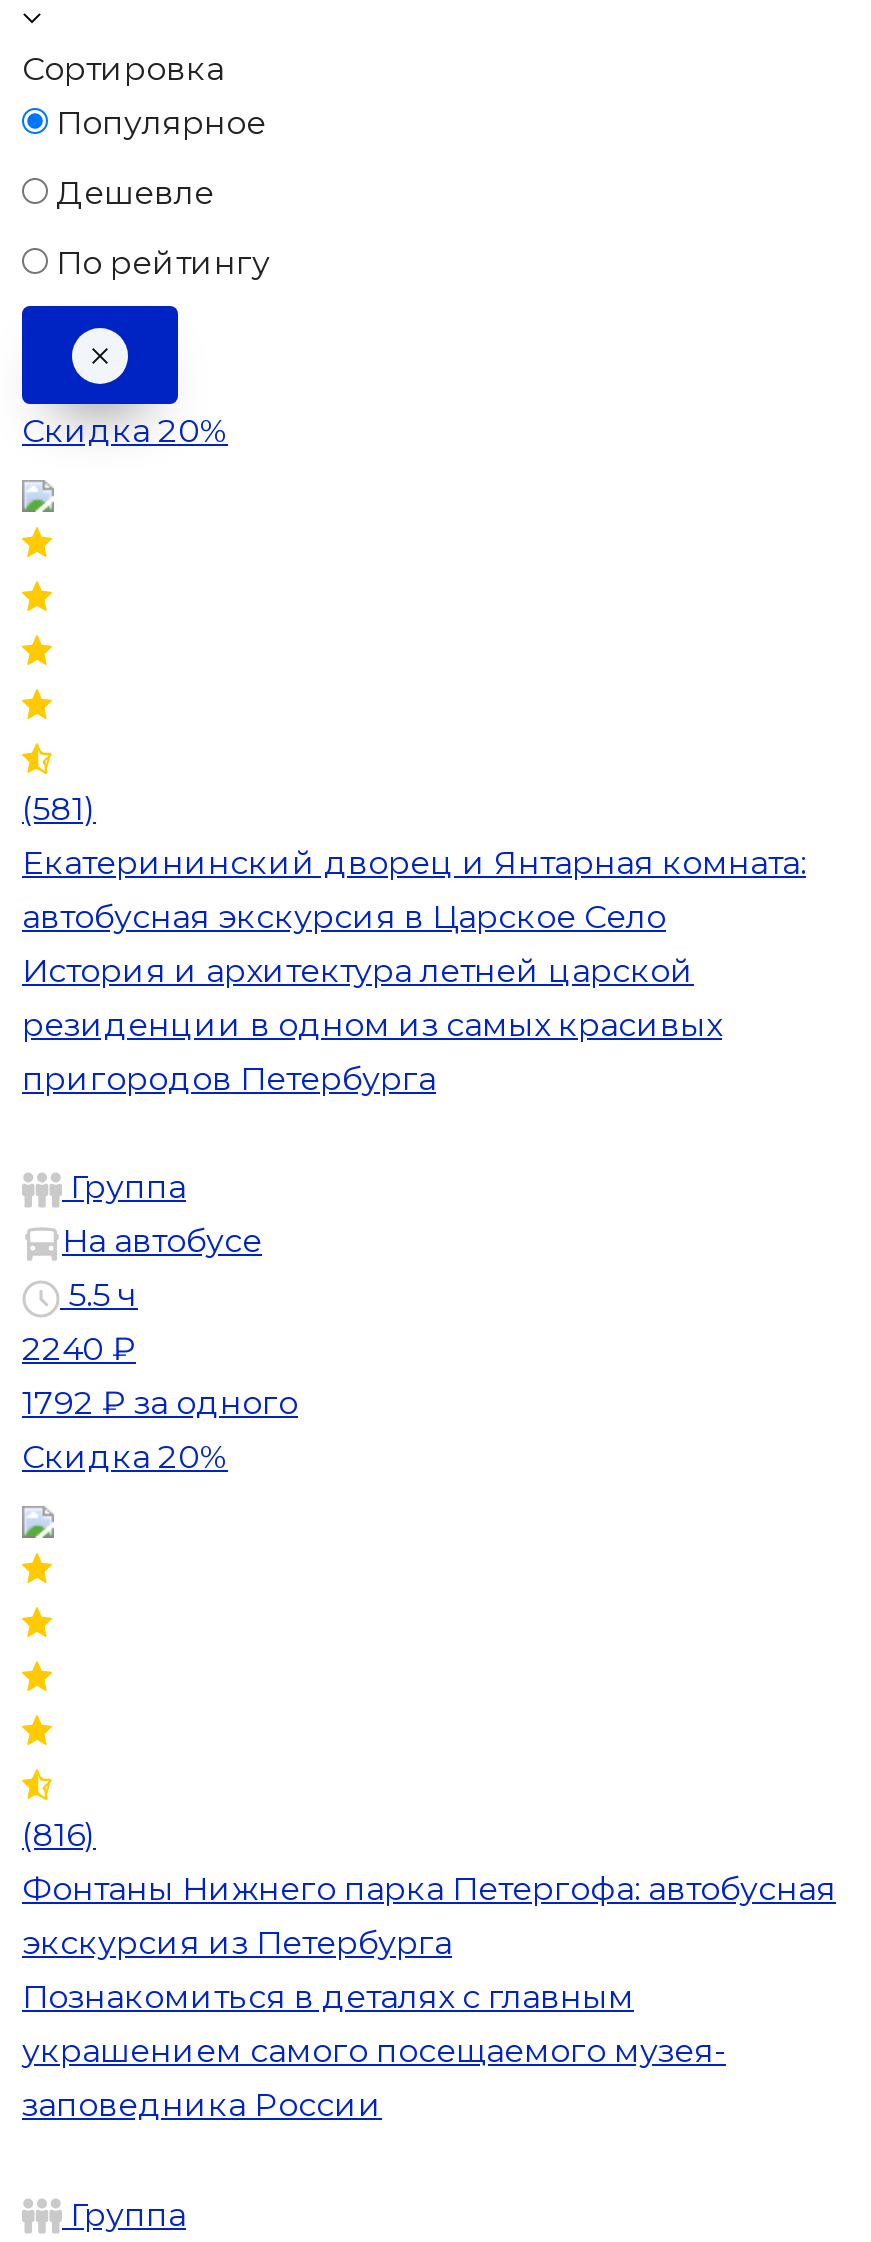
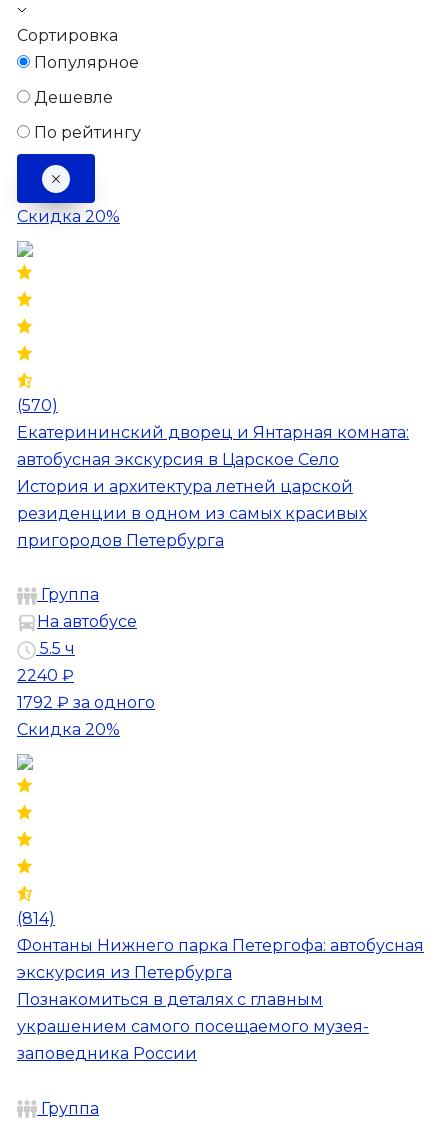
[22,790,96,828] (581) -> [17,396,58,415] (570)
[22,1817,96,1855] (816) -> [17,909,55,928] (814)

